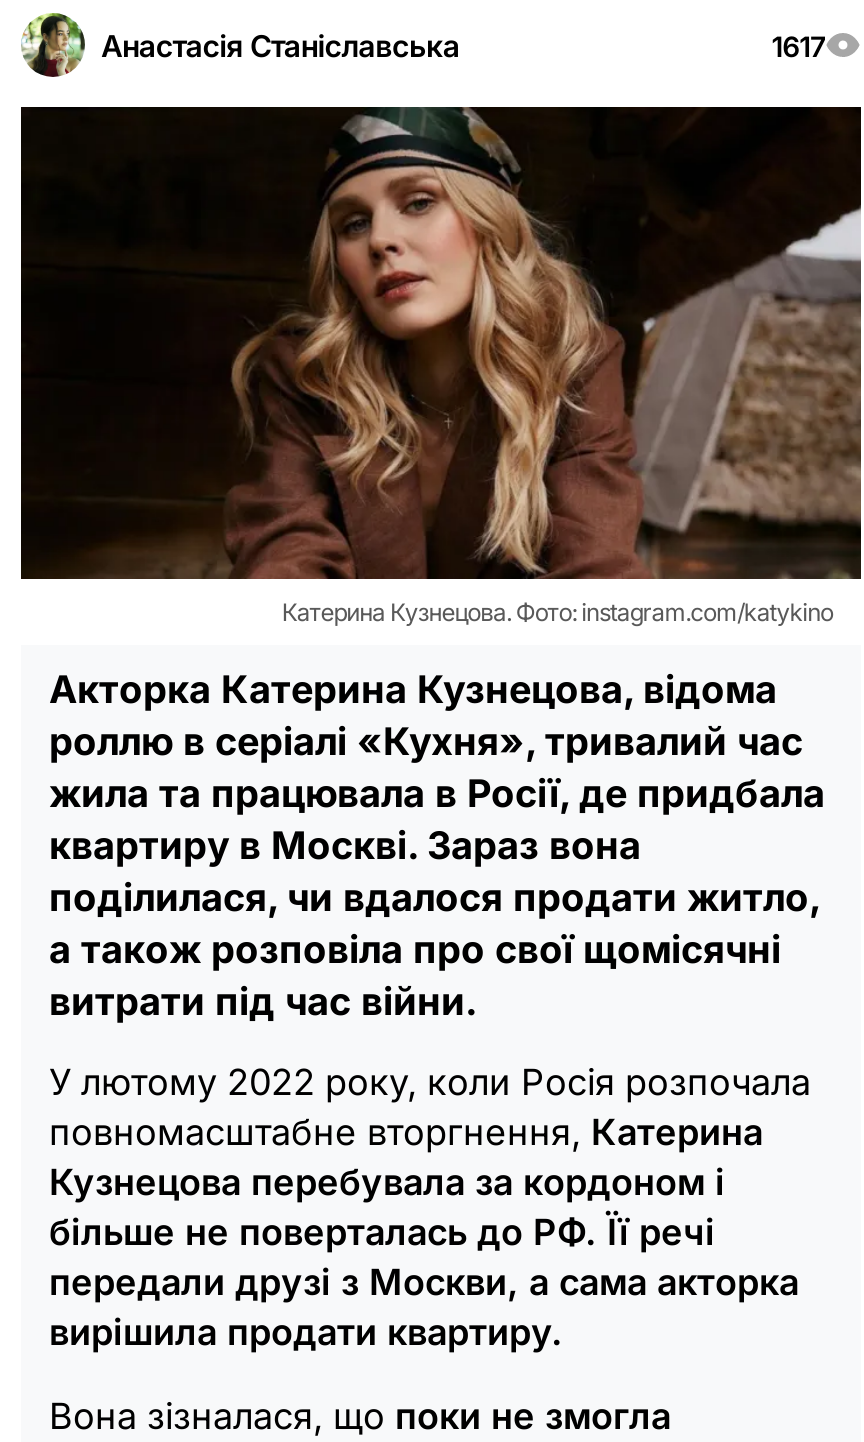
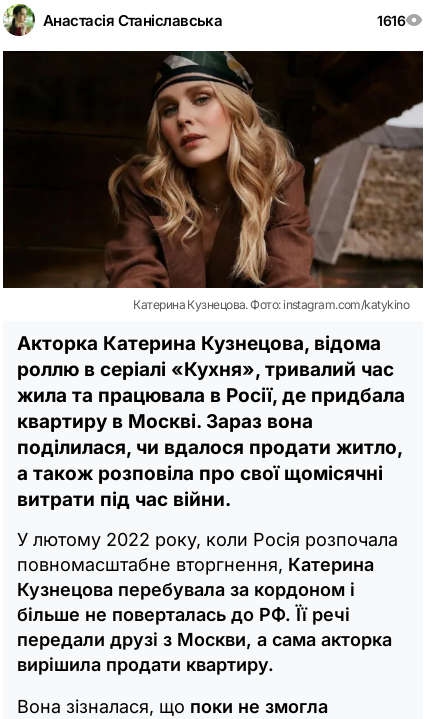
[771,28,825,62] 1617 -> [377,11,405,28] 1616

